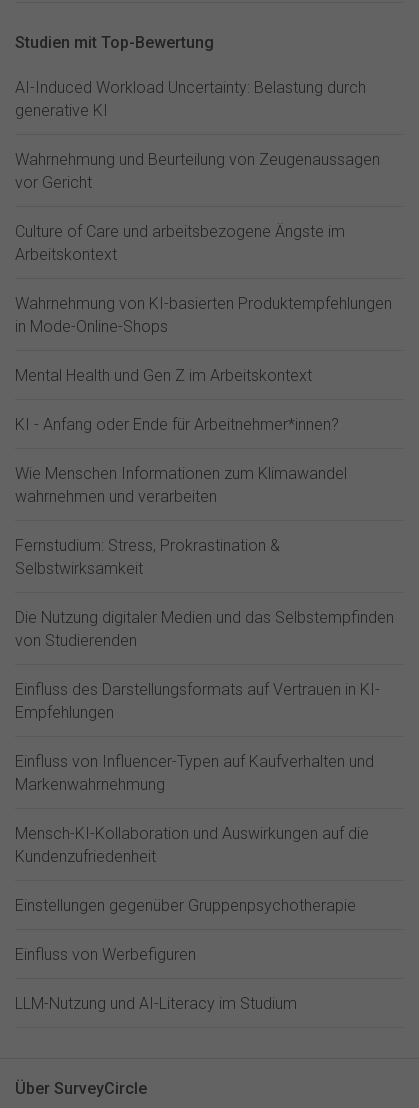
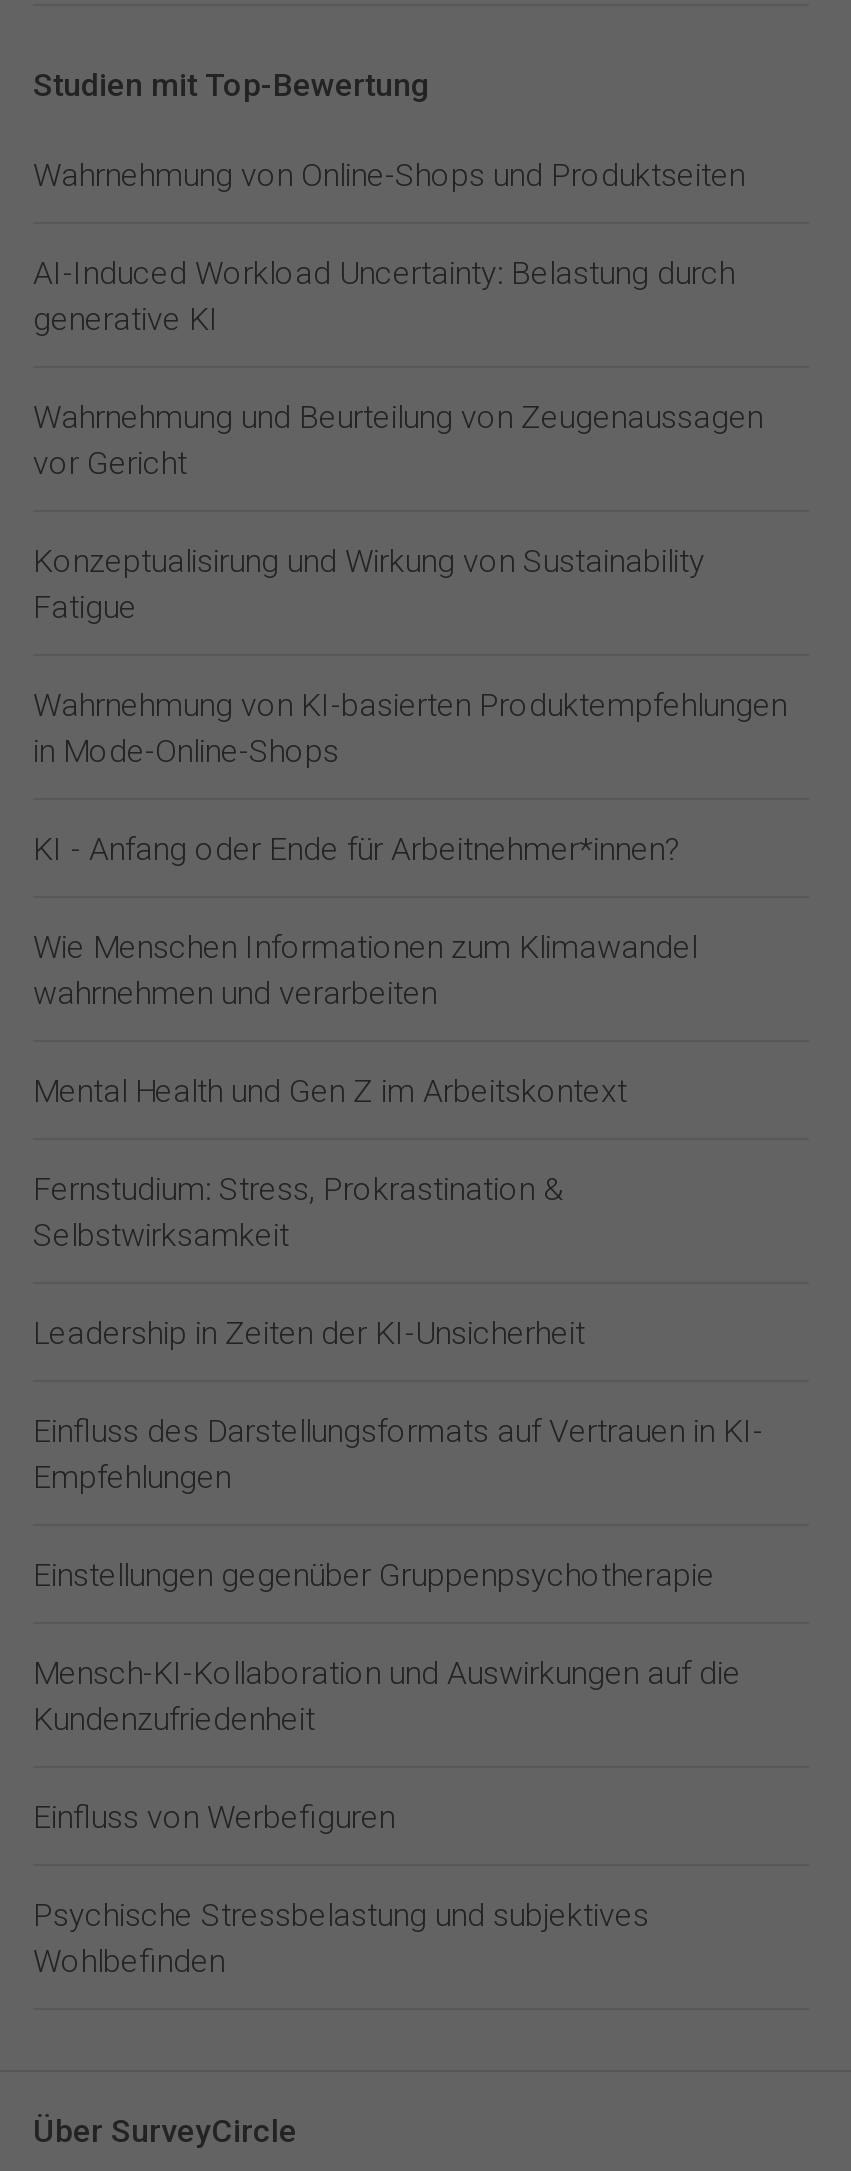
none -> [33,156,745,194] Wahrnehmung von Online-Shops und Produktseiten
moved [15,78,380,192] -> [33,254,763,482]: AI-Induced Workload Uncertainty: Belastung durch | generative KI | Wahrnehmung und Beurteilung von Zeugenaussagen | vor Gericht
[15,222,345,264] Culture of Care und arbeitsbezogene Ängste im | Arbeitskontext -> [33,542,705,626] Konzeptualisirung und Wirkung von Sustainability | Fatigue
moved [15,294,392,336] -> [33,686,787,770]: Wahrnehmung von KI-basierten Produktempfehlungen | in Mode-Online-Shops
moved [15,366,312,385] -> [33,1072,627,1110]: Mental Health und Gen Z im Arbeitskontext
moved [15,536,280,578] -> [33,1170,563,1254]: Fernstudium: Stress, Prokrastination & | Selbstwirksamkeit
[15,608,394,650] Die Nutzung digitaler Medien und das Selbstempfinden | von Studierenden -> [33,1314,585,1352] Leadership in Zeiten der KI-Unsicherheit
moved [15,680,380,722] -> [33,1412,763,1496]: Einfluss des Darstellungsformats auf Vertrauen in KI- | Empfehlungen
[15,752,374,794] Einfluss von Influencer-Typen auf Kaufverhalten und | Markenwahrnehmung -> none
moved [15,896,356,915] -> [33,1556,715,1594]: Einstellungen gegenüber Gruppenpsychotherapie
moved [15,945,196,964] -> [33,1798,395,1836]: Einfluss von Werbefiguren
[15,994,297,1013] LLM-Nutzung und AI-Literacy im Studium -> [33,1896,649,1980] Psychische Stressbelastung und subjektives | Wohlbefinden

